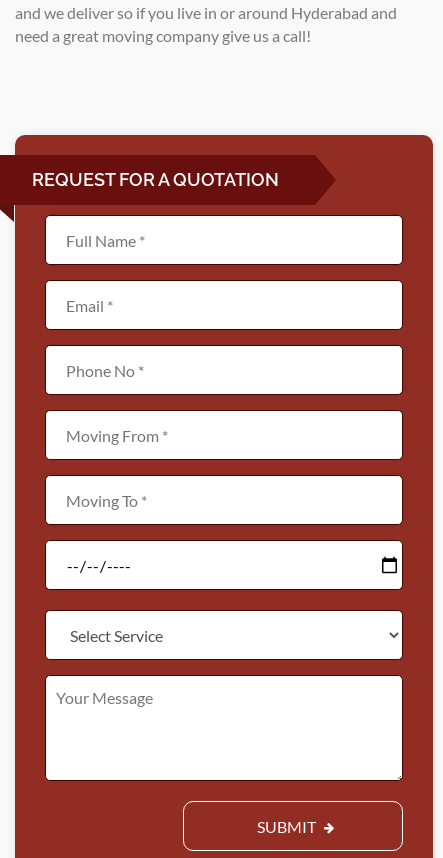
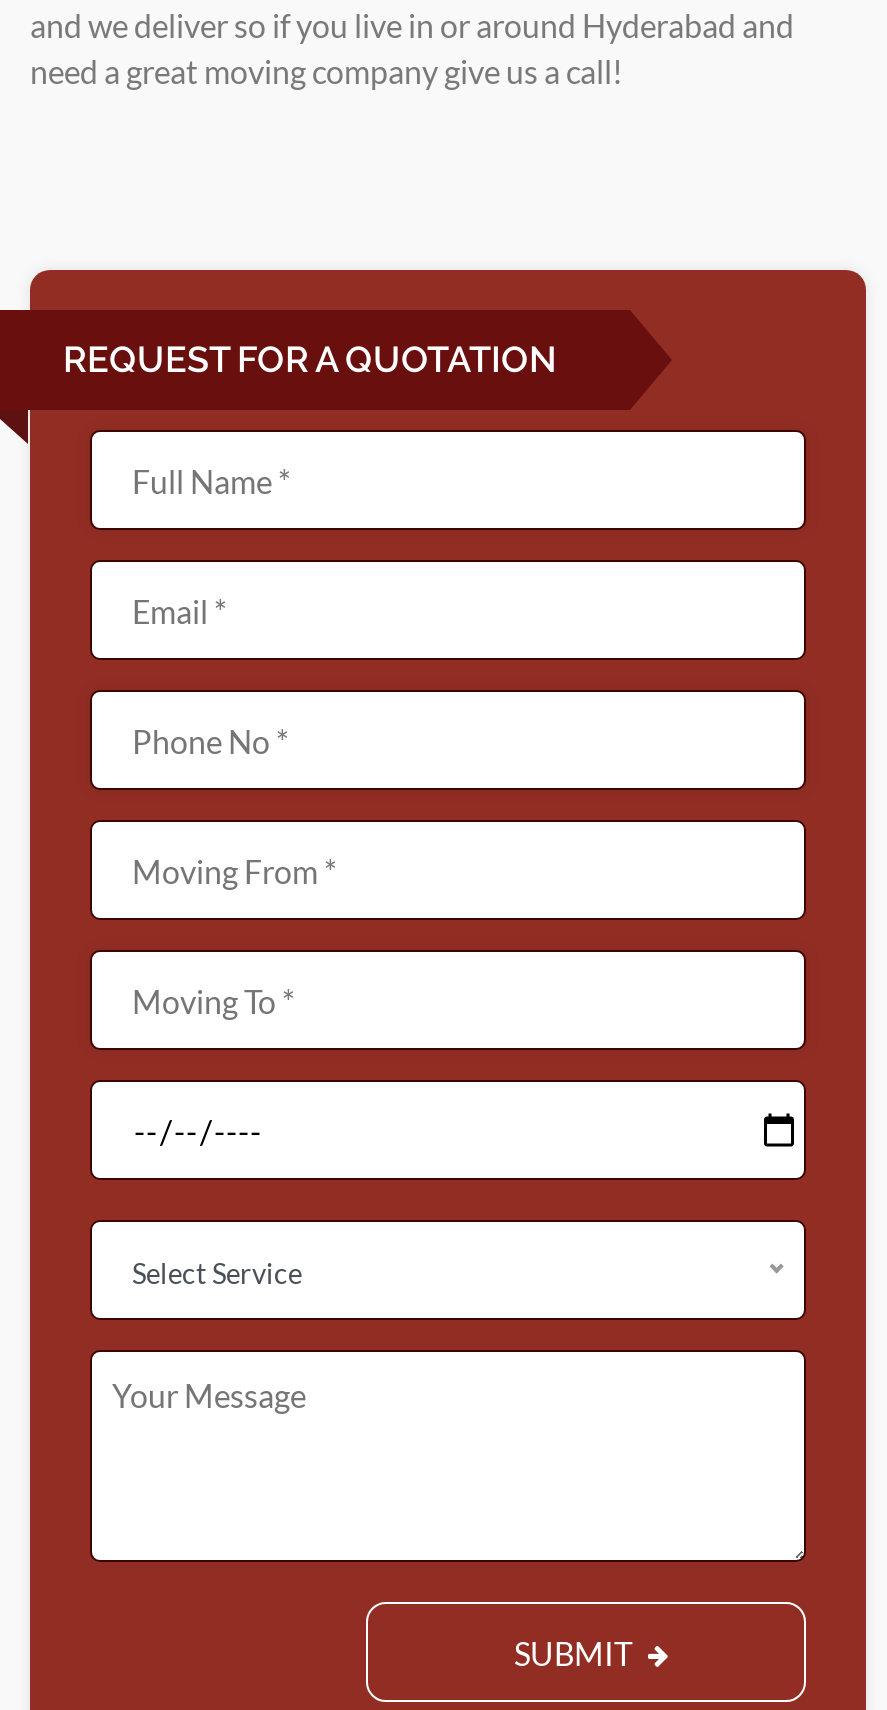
none -> [132,1257,302,1291] Select Service

